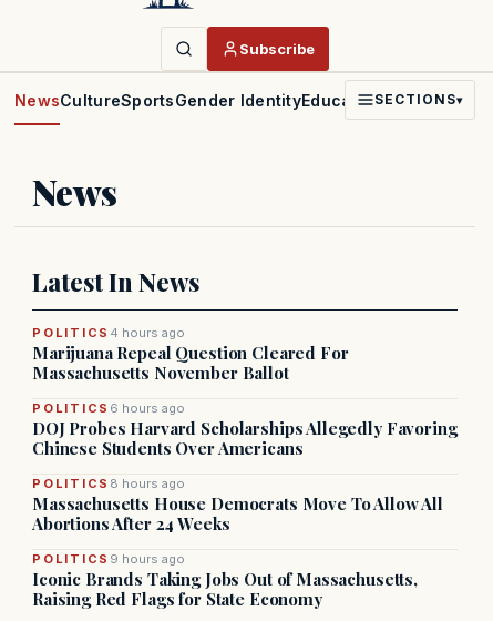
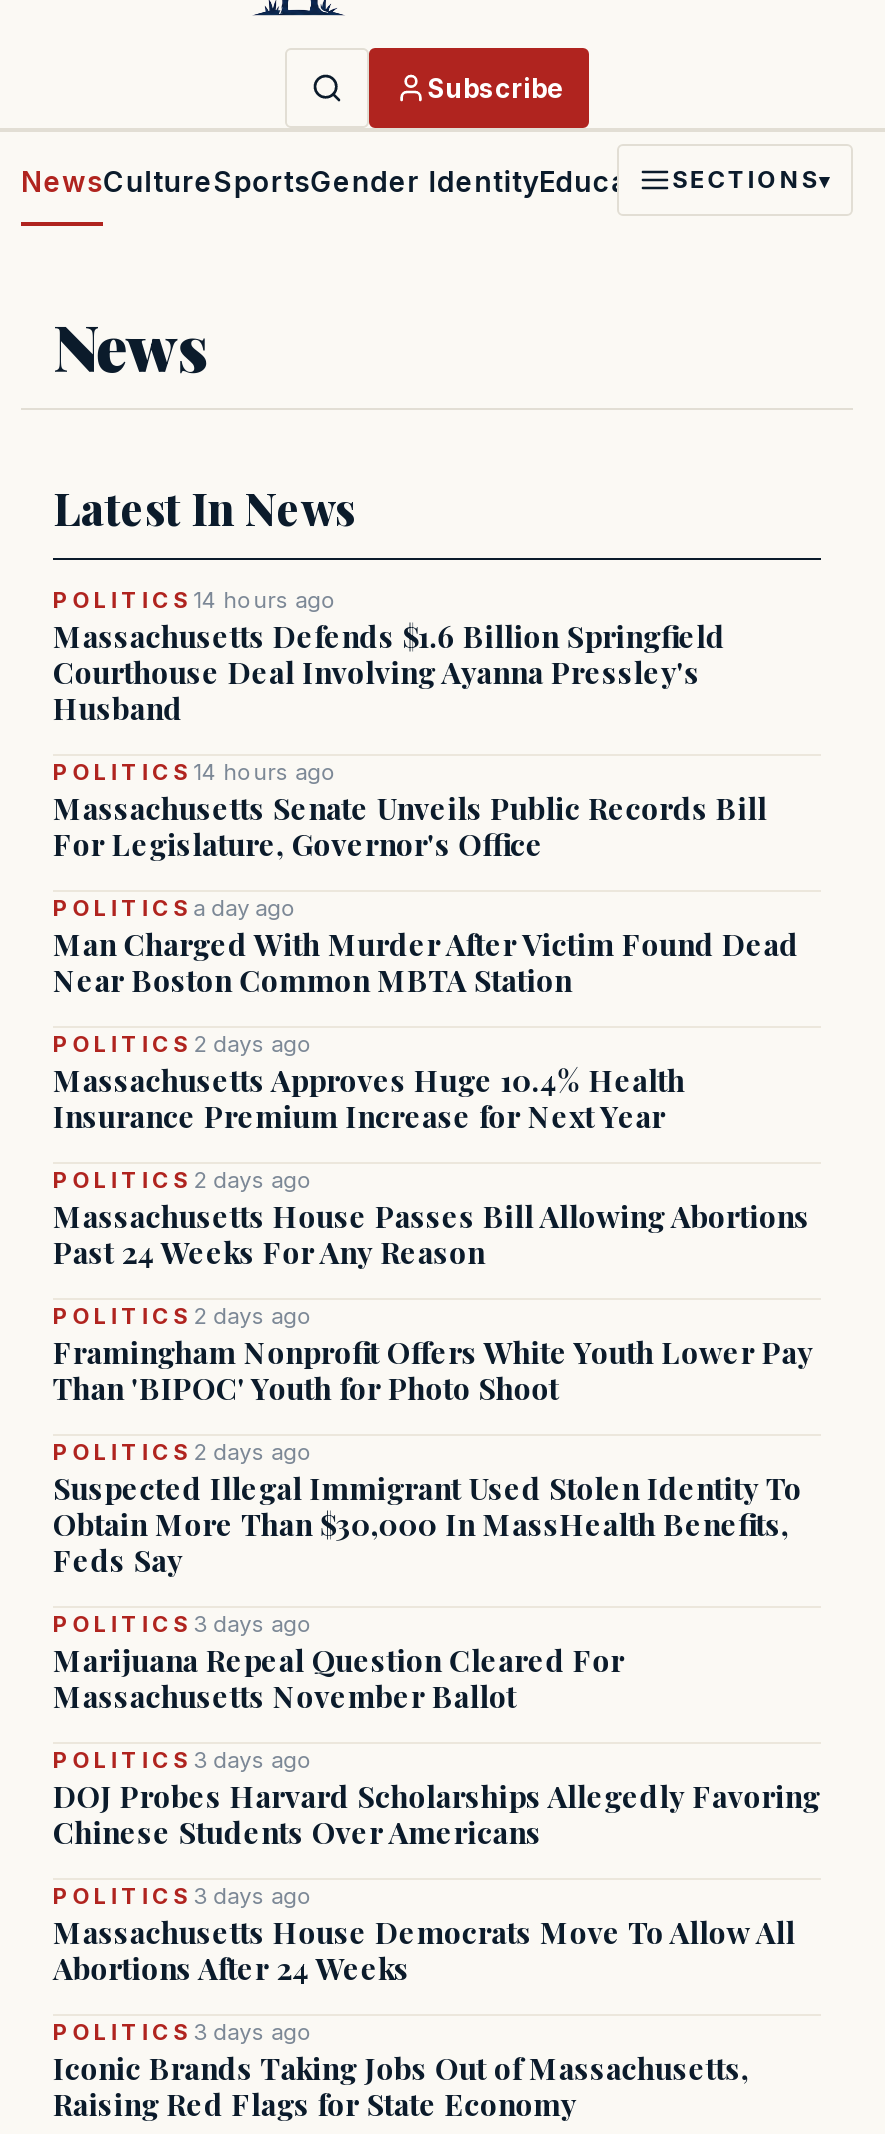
[32,325,185,340] POLITICS 4 hours ago -> [53,586,813,1638] POLITICS 14 hours ago | Massachusetts Defends $1.6 Billion Springfield | Courthouse Deal Involving Ayanna Pressley's | Husband | POLITICS 14 hours ago | Massachusetts Senate Unveils Public Records Bill | For Legislature, Governor's Office | POLITICS a day ago | Man Charged With Murder After Victim Found Dead | Near Boston Common MBTA Station | POLITICS 2 days ago | Massachusetts Approves Huge 10.4% Health | Insurance Premium Increase for Next Year | POLITICS 2 days ago | Massachusetts House Passes Bill Allowing Abortions | Past 24 Weeks For Any Reason | POLITICS 2 days ago | Framingham Nonprofit Offers White Youth Lower Pay | Than 'BIPOC' Youth for Photo Shoot | POLITICS 2 days ago | Suspected Illegal Immigrant Used Stolen Identity To | Obtain More Than $30,000 In MassHealth Benefits, | Feds Say | POLITICS 3 days ago
[32,400,185,416] POLITICS 6 hours ago -> [53,1746,313,1774] POLITICS 3 days ago
[32,476,185,491] POLITICS 8 hours ago -> [53,1882,313,1910] POLITICS 3 days ago
[32,551,185,567] POLITICS 9 hours ago -> [53,2018,313,2046] POLITICS 3 days ago

